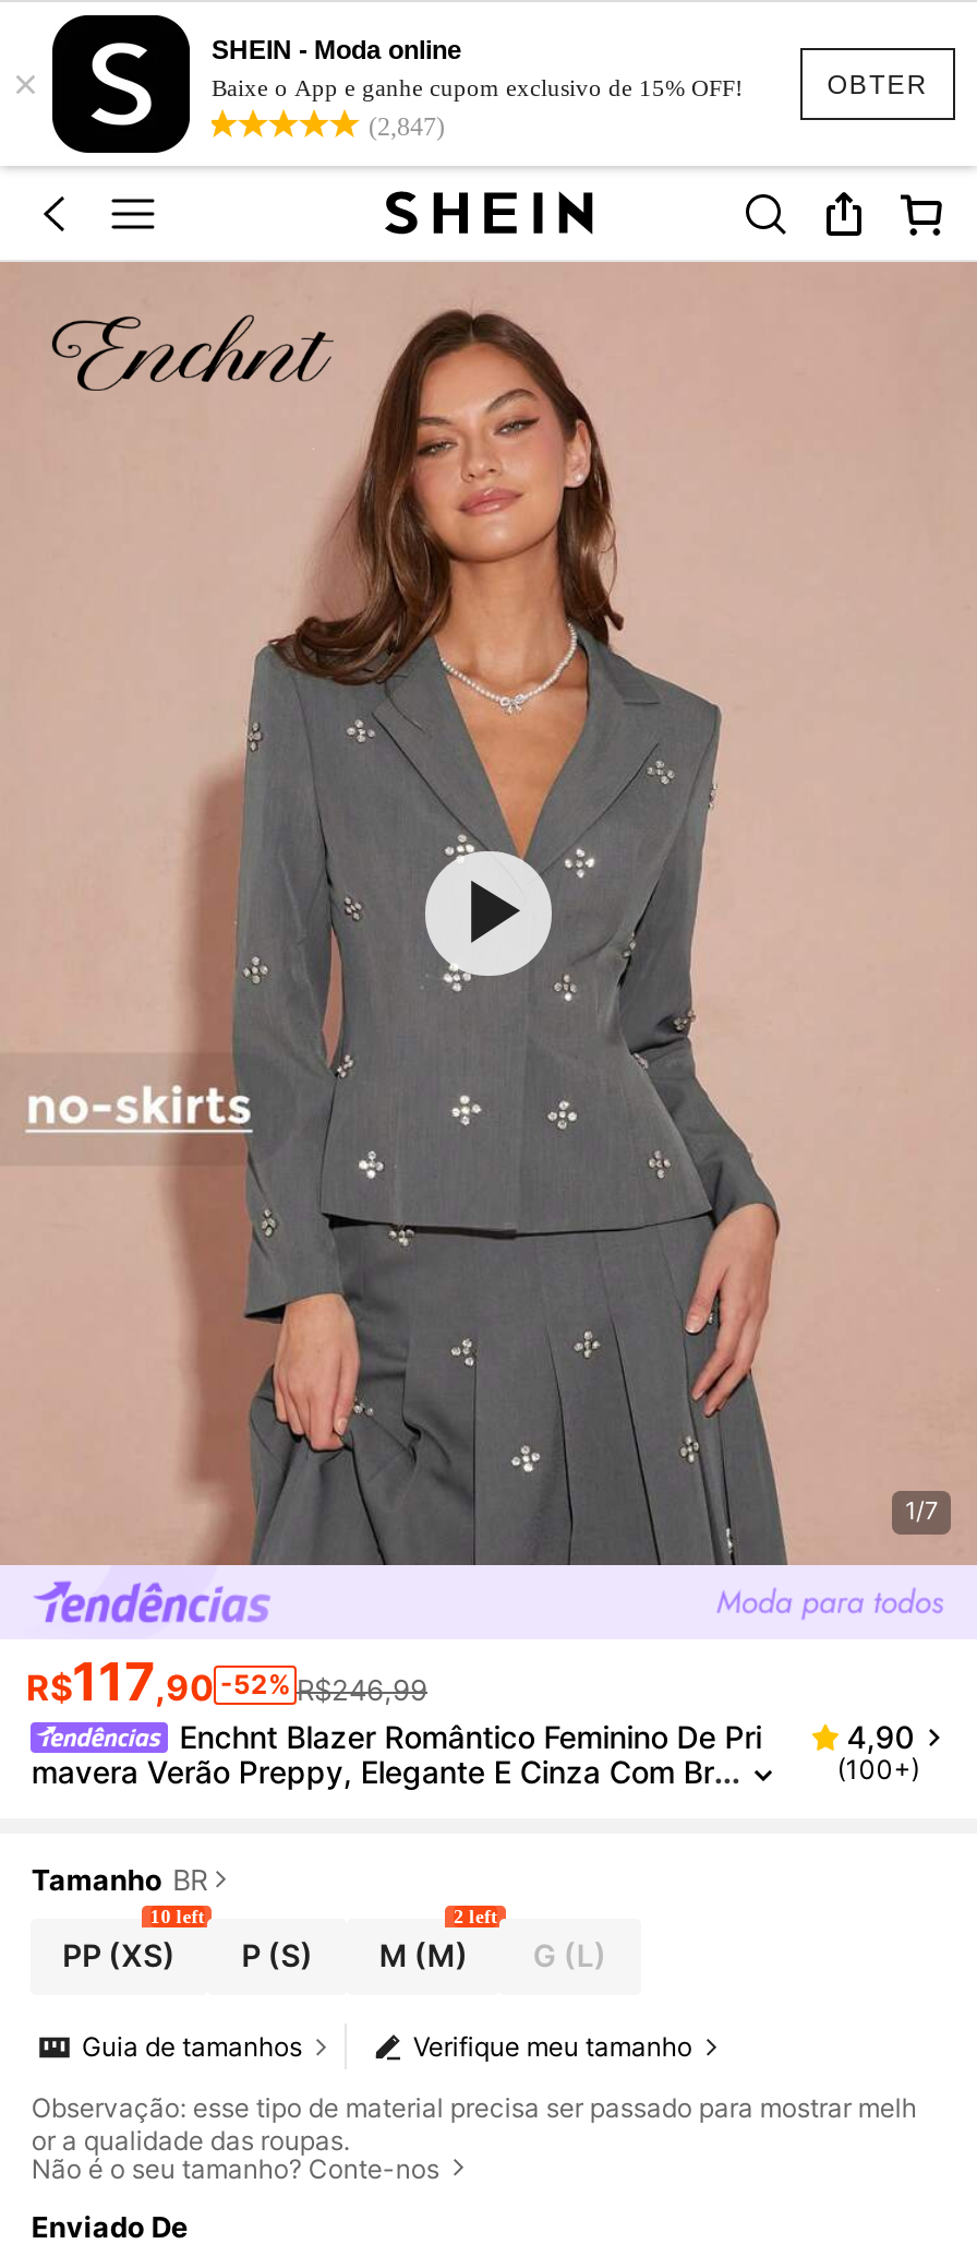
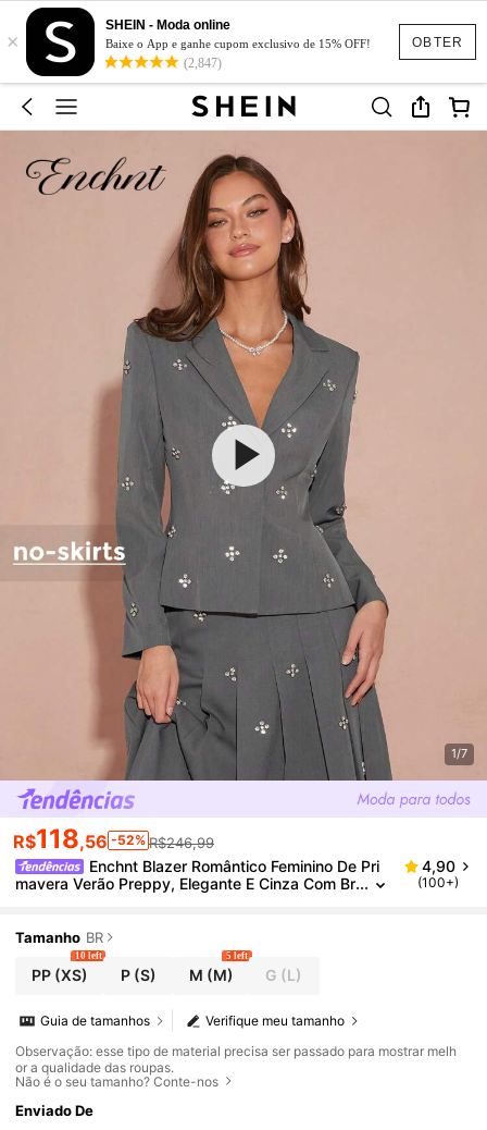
[26,1649,427,1713] R$117,90 -52% R$246,99 -> [13,823,214,854] R$118,56 -52% R$246,99
[453,1905,497,1927] 2 left -> [226,950,248,961] 5 left

